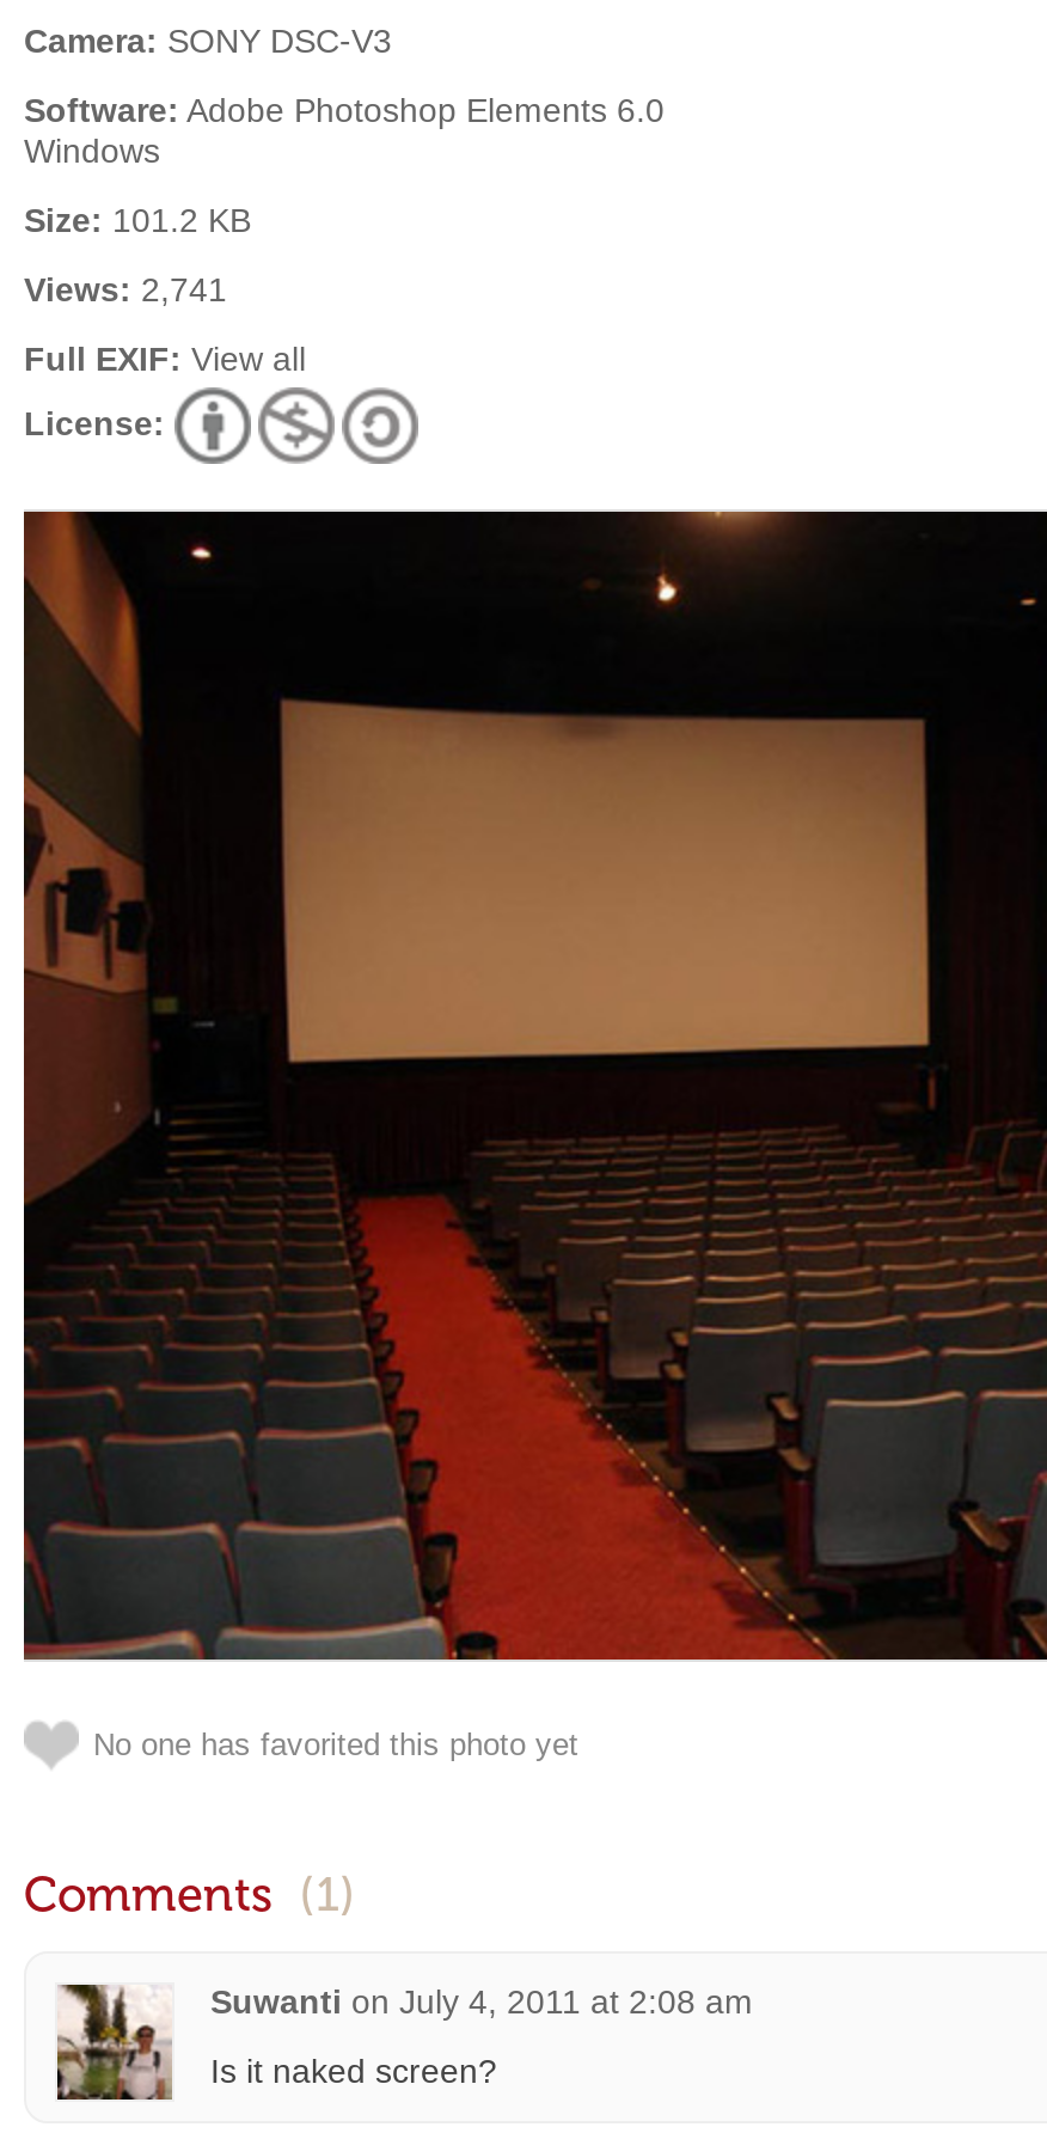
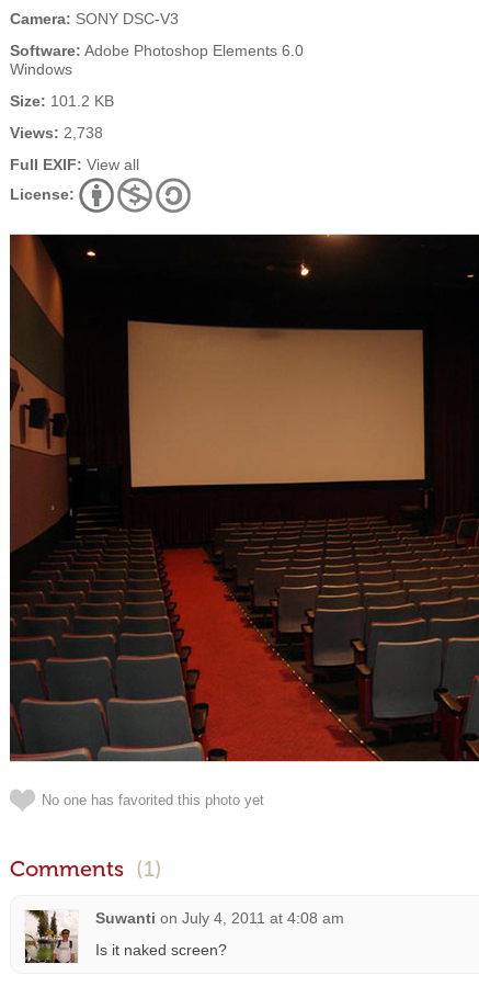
[24,270,227,308] Views: 2,741 -> [10,124,103,141] Views: 2,738
[210,1982,753,2021] Suwanti on July 4, 2011 at 2:08 am -> [95,909,344,927] Suwanti on July 4, 2011 at 4:08 am

